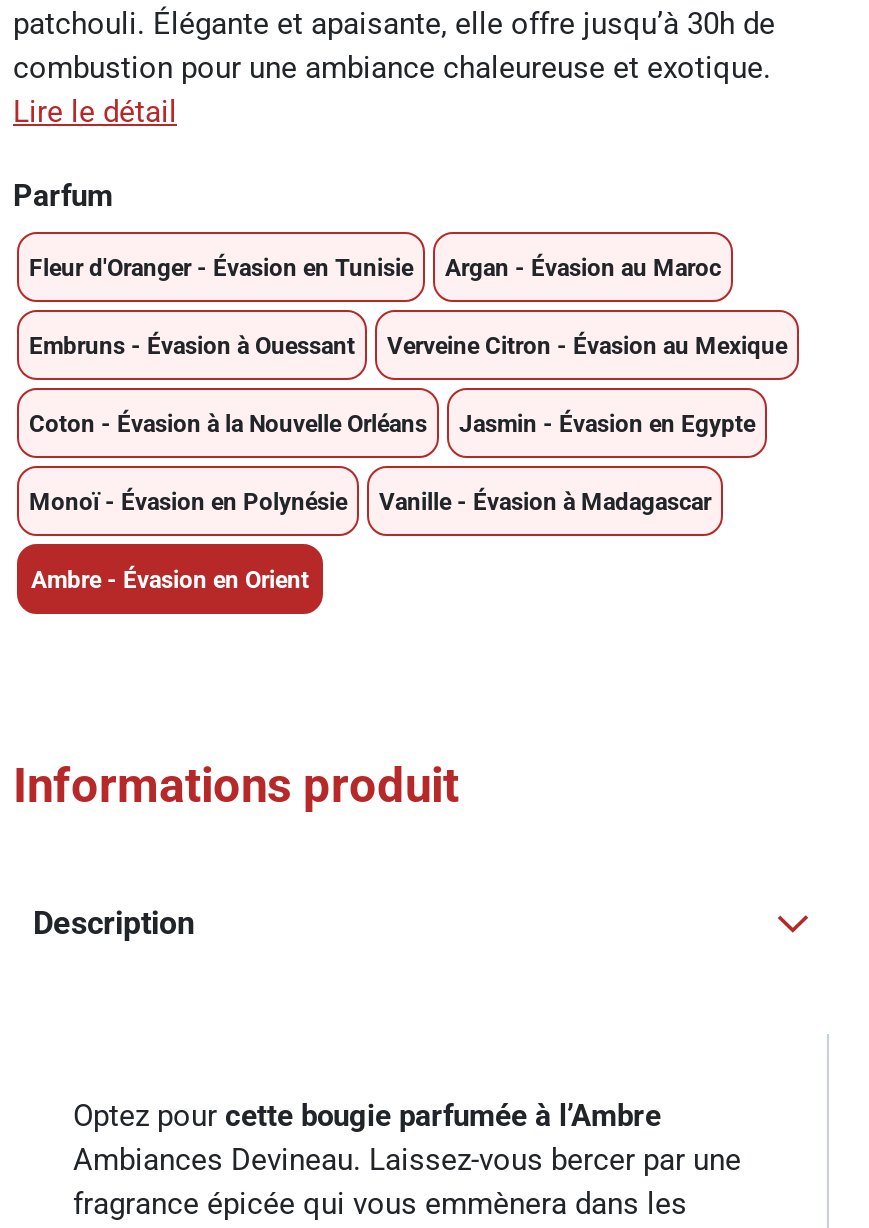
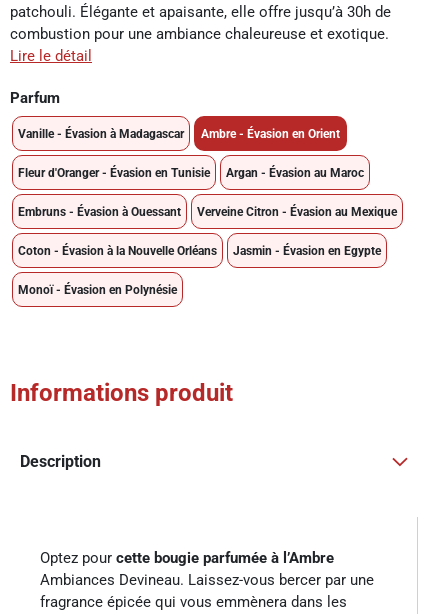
moved [29,253,787,515] -> [18,165,397,296]: Fleur d'Oranger - Évasion en Tunisie | Argan - Évasion au Maroc | Embruns - Évasion à Ouessant | Verveine Citron - Évasion au Mexique | Coton - Évasion à la Nouvelle Orléans | Jasmin - Évasion en Egypte | Monoï - Évasion en Polynésie
moved [31,487,711,593] -> [18,126,340,140]: Vanille - Évasion à Madagascar | Ambre - Évasion en Orient

